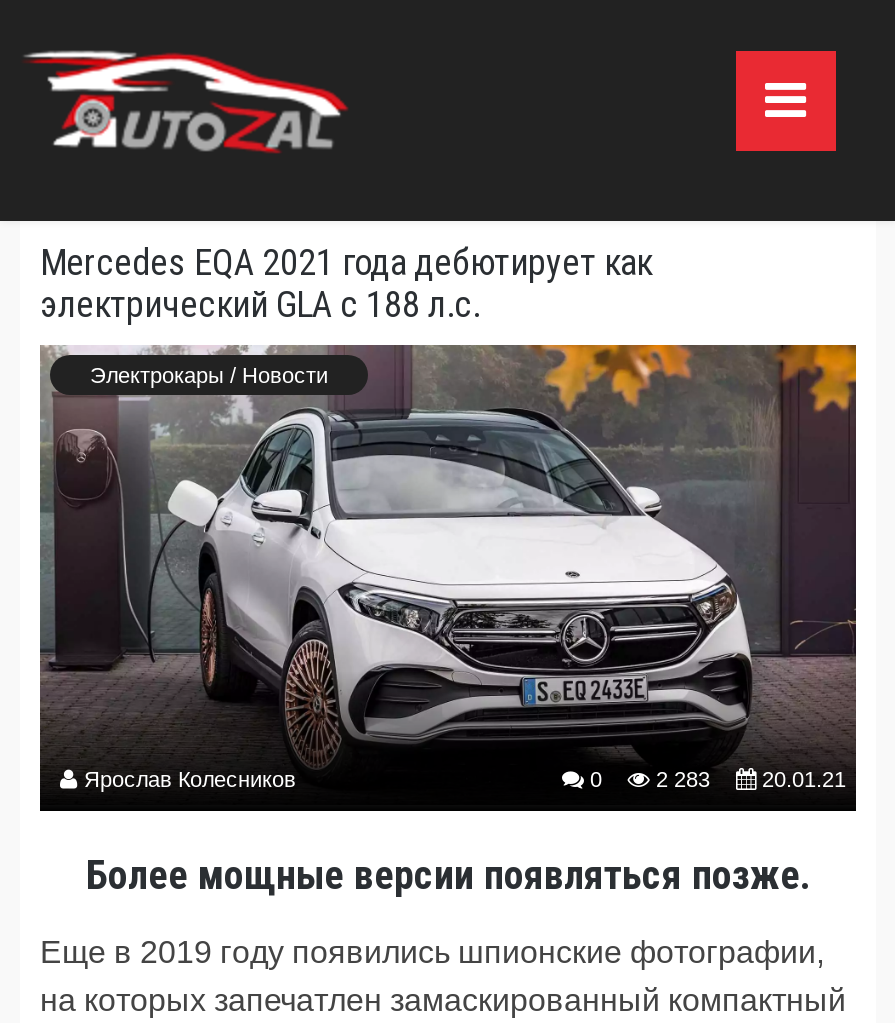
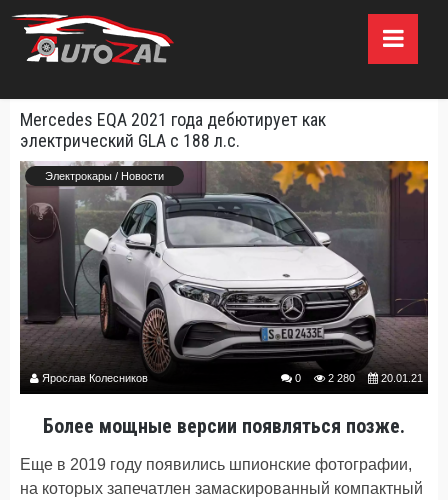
[584,766,846,790] 0 2 283 20.01.21 -> [292,371,423,383] 0 2 280 20.01.21

